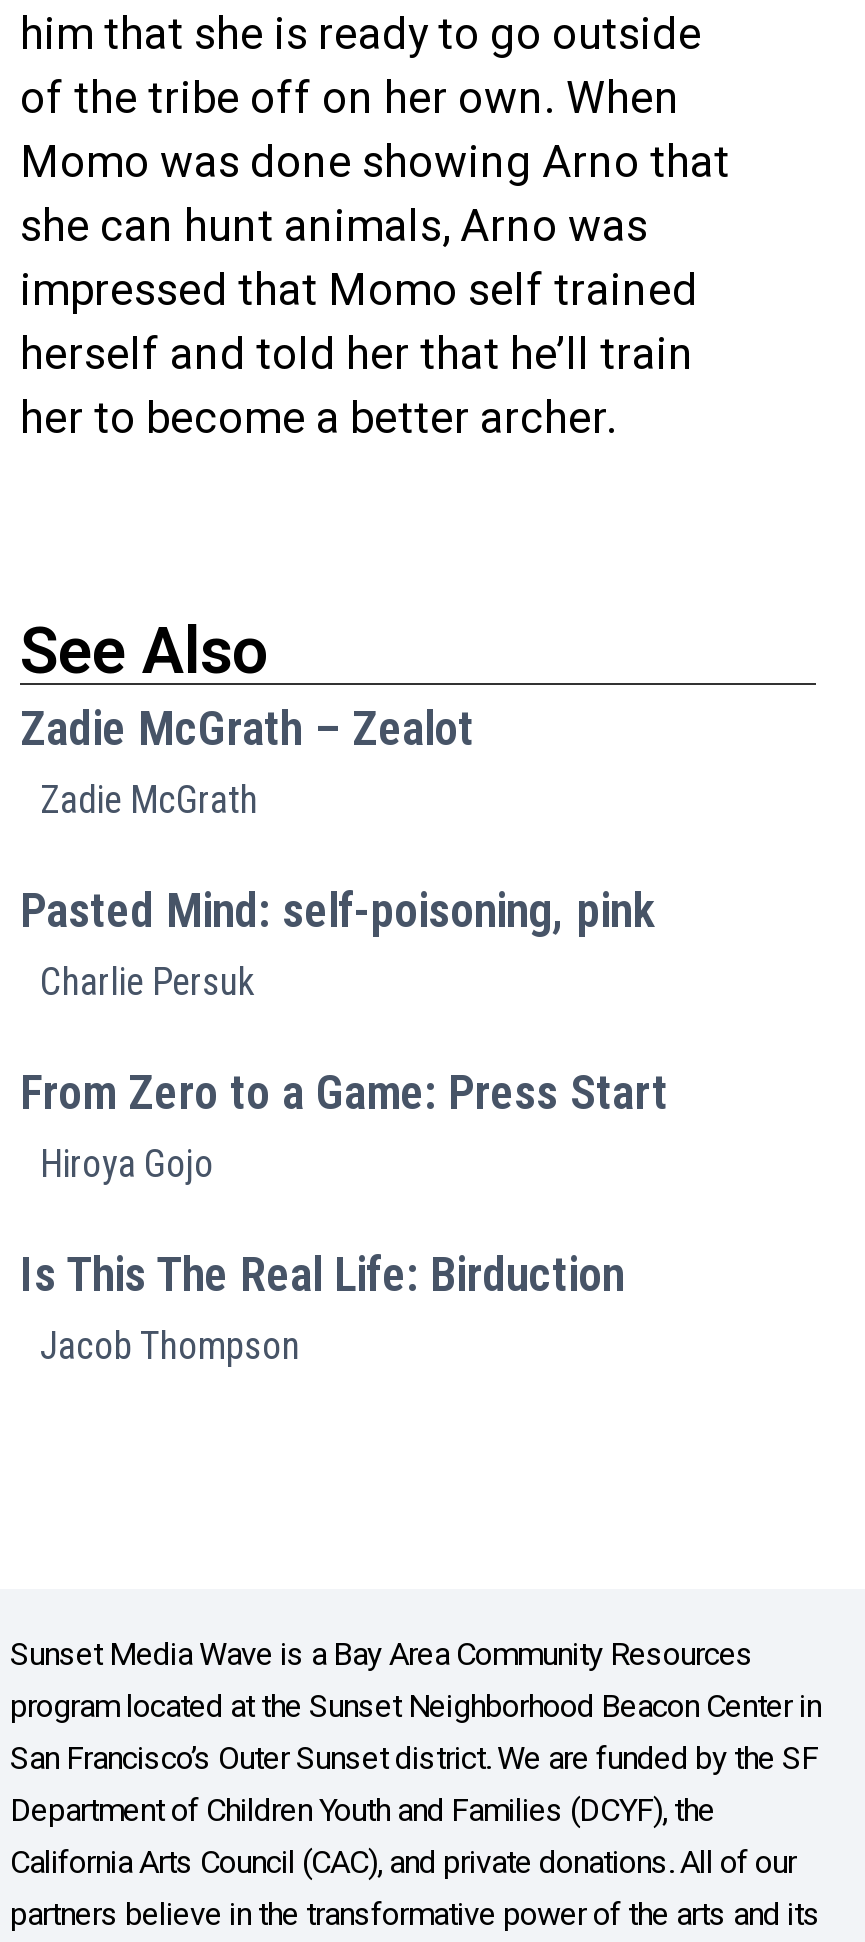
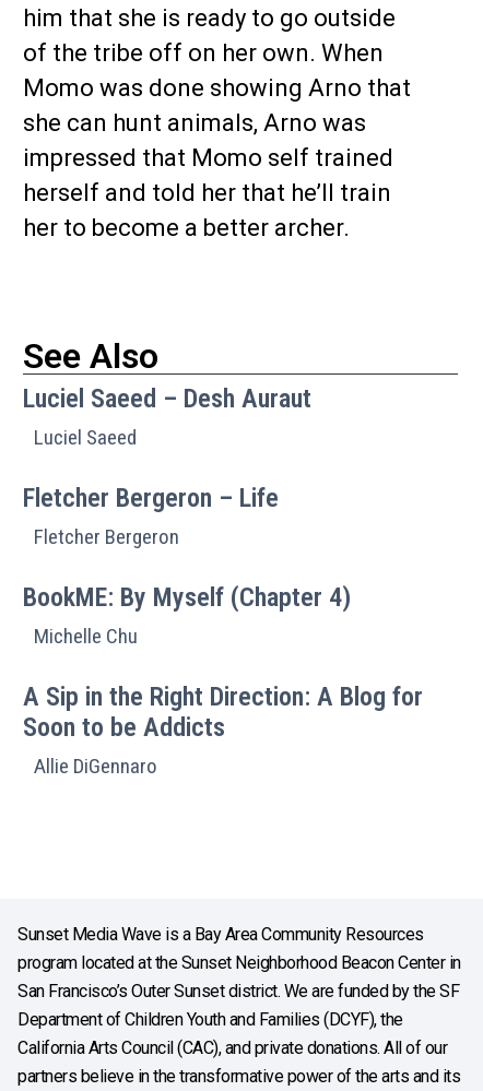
[20,702,474,824] Zadie McGrath – Zealot | Zadie McGrath -> [23,383,311,450] Luciel Saeed – Desh Auraut | Luciel Saeed
[20,884,654,1006] Pasted Mind: self-poisoning, pink | Charlie Persuk -> [23,483,279,549] Fletcher Bergeron – Life | Fletcher Bergeron
[20,1066,668,1188] From Zero to a Game: Press Start | Hiroya Gojo -> [23,582,351,649] BookME: By Myself (Chapter 4) | Michelle Chu
[20,1248,624,1370] Is This The Real Life: Birduction | Jacob Thompson -> [23,681,423,779] A Sip in the Right Direction: A Blog for | Soon to be Addicts | Allie DiGennaro

